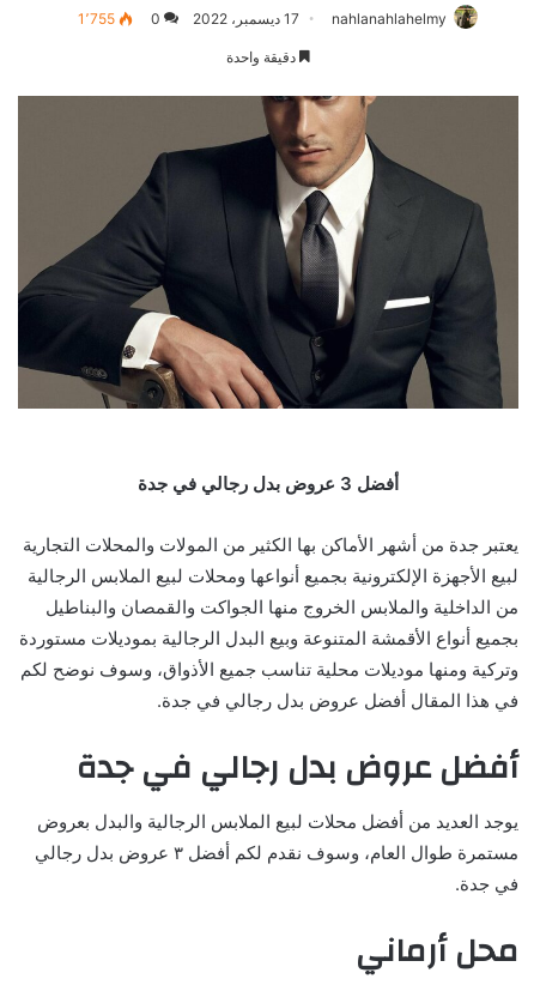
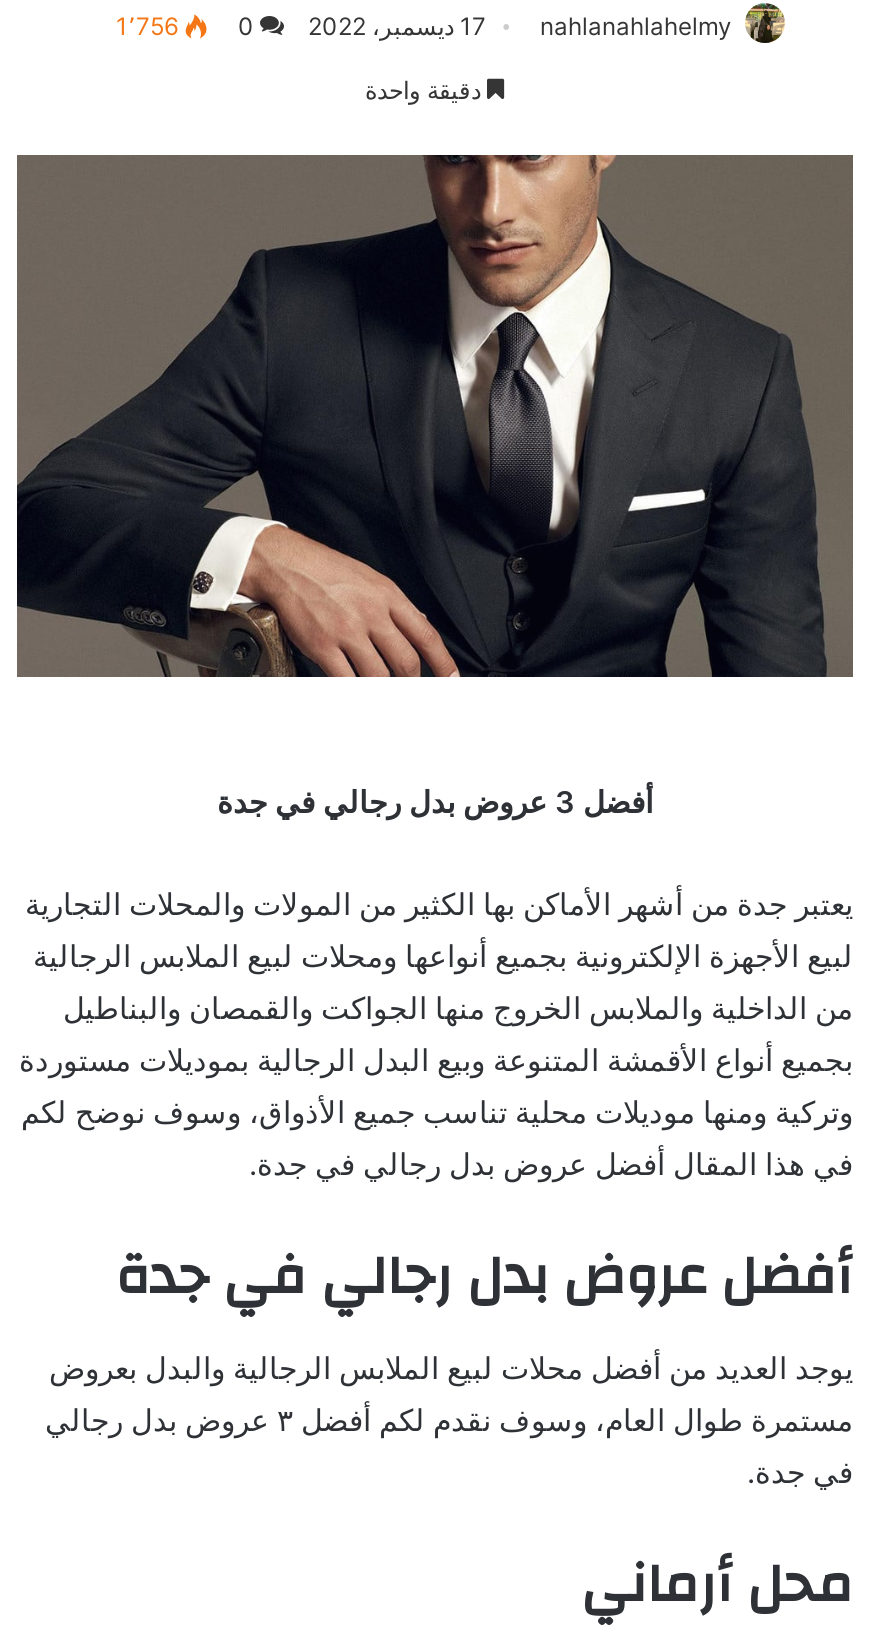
[77,10,160,28] 1٬755 0 -> [116,11,254,41] 1٬756 0

